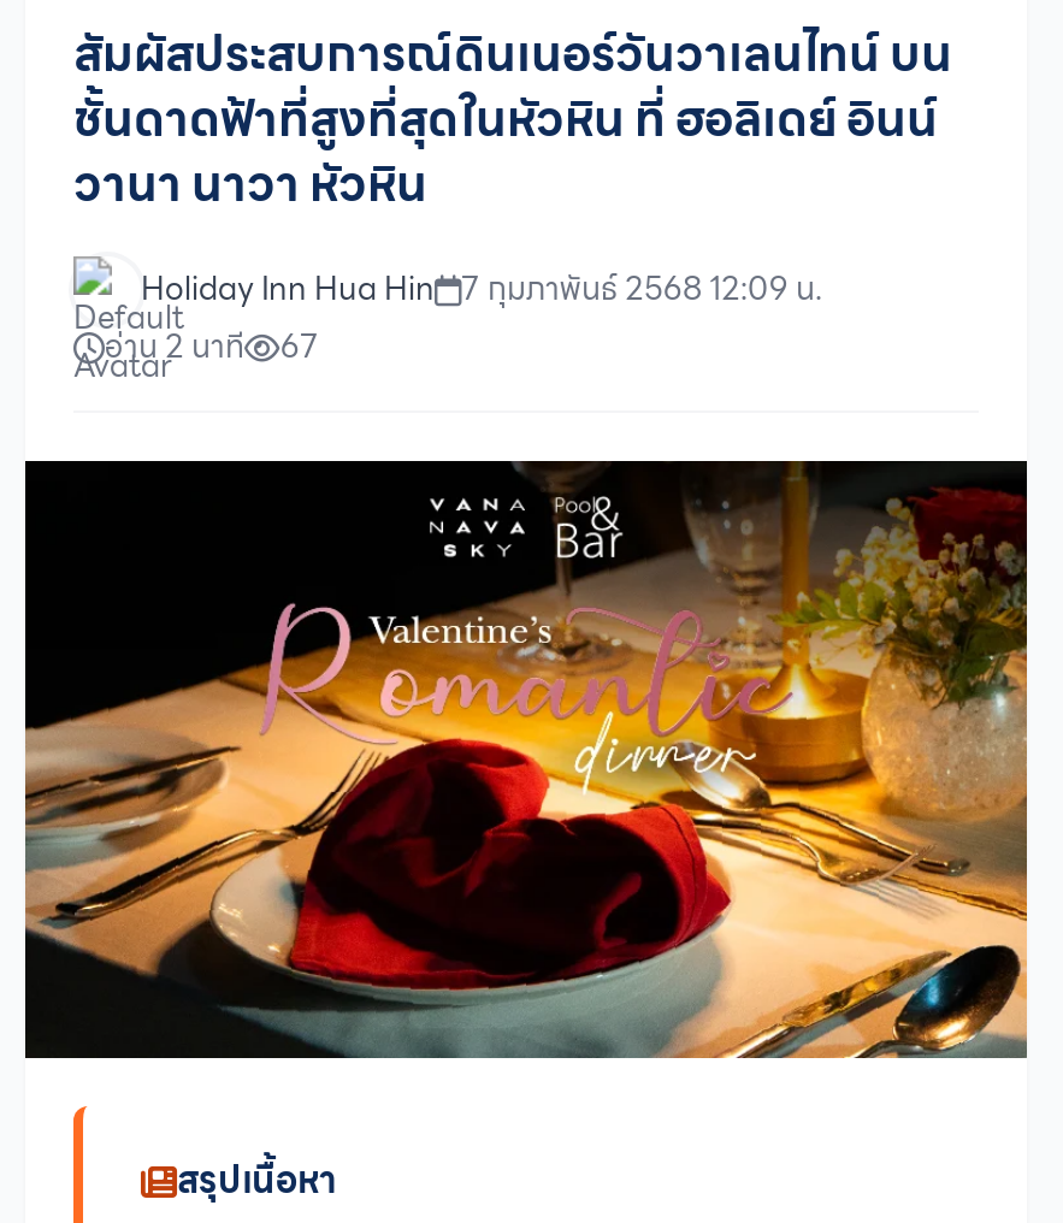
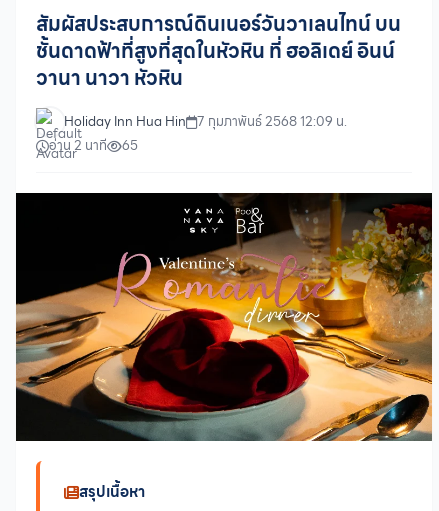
[280,322,319,373] 67 -> [122,135,138,156] 65

